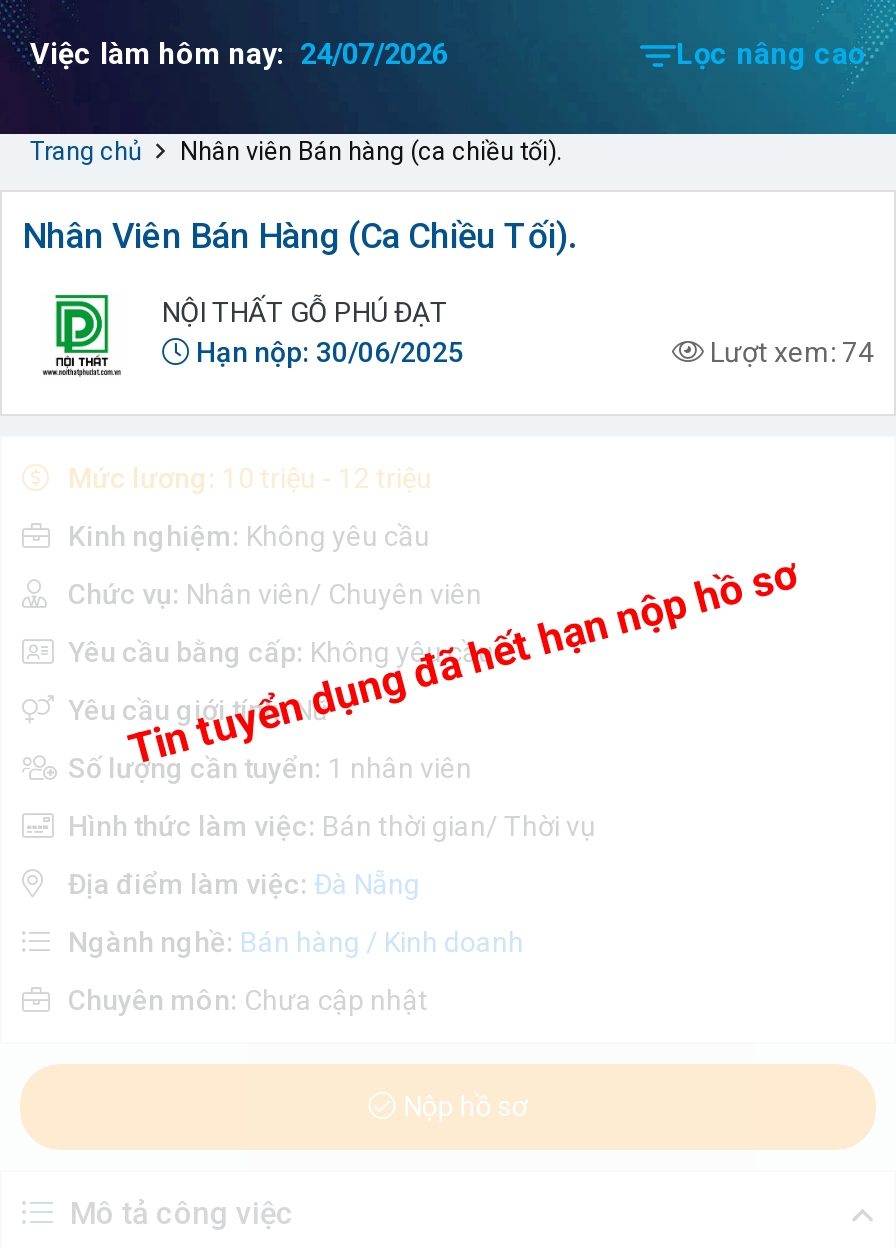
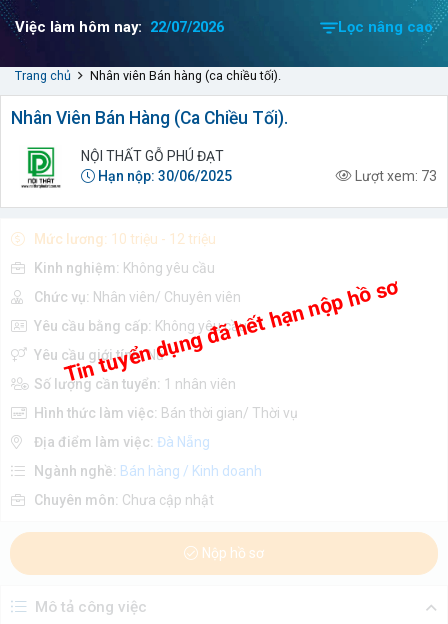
[30,36,448,72] Việc làm hôm nay: 24/07/2026 -> [15,18,224,36] Việc làm hôm nay: 22/07/2026
[710,335,874,367] Lượt xem: 74 -> [355,167,437,183] Lượt xem: 73

